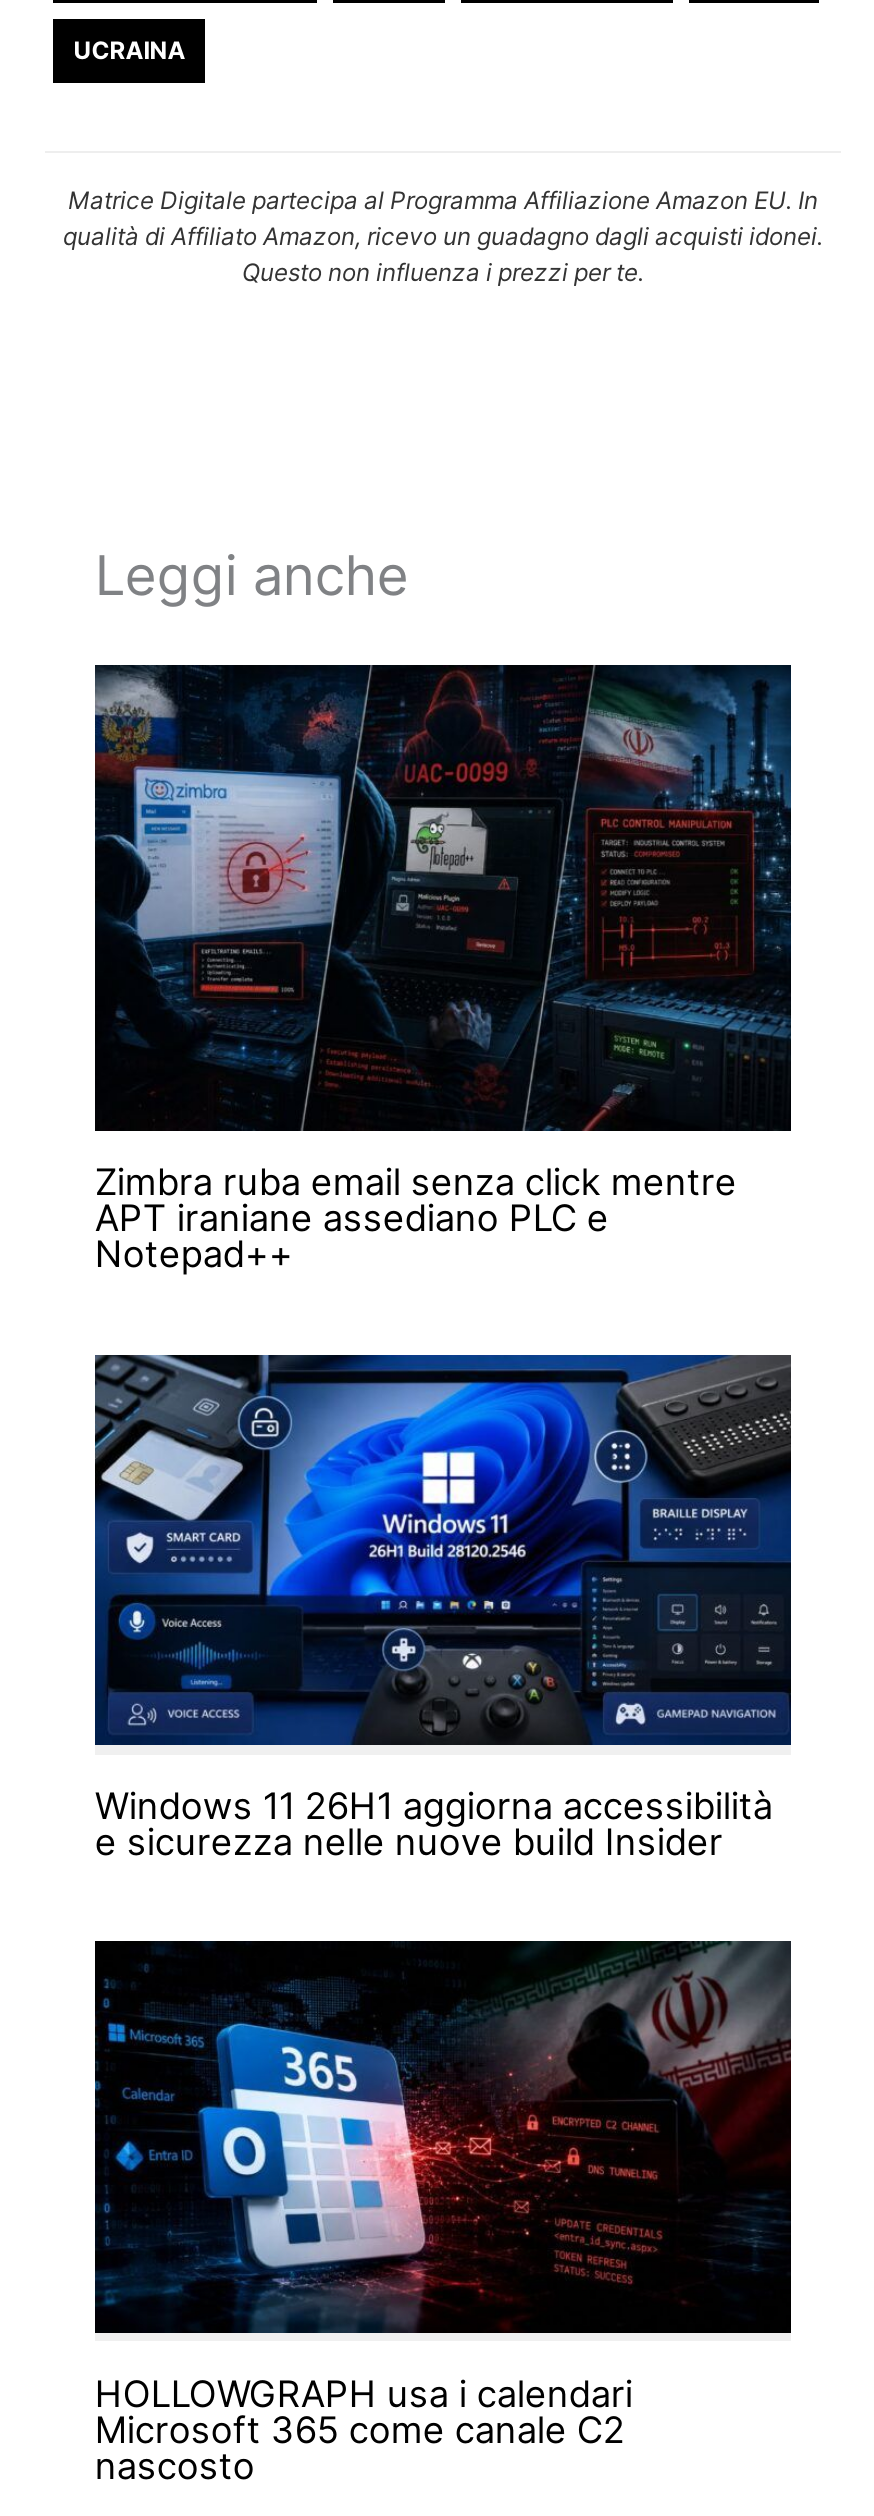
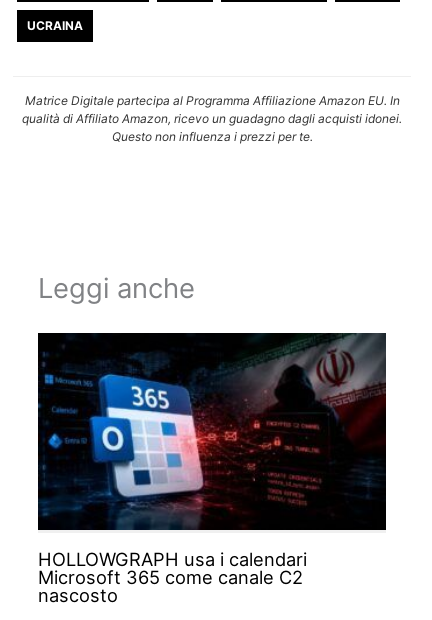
[93,665,793,1275] [image] | Zimbra ruba email senza click mentre | APT iraniane assediano PLC e | Notepad++ -> none
[93,1353,793,1863] [image] | Windows 11 26H1 aggiorna accessibilità | e sicurezza nelle nuove build Insider -> none

